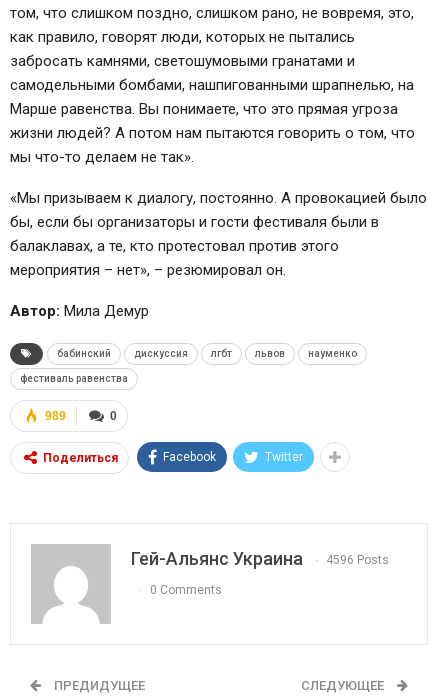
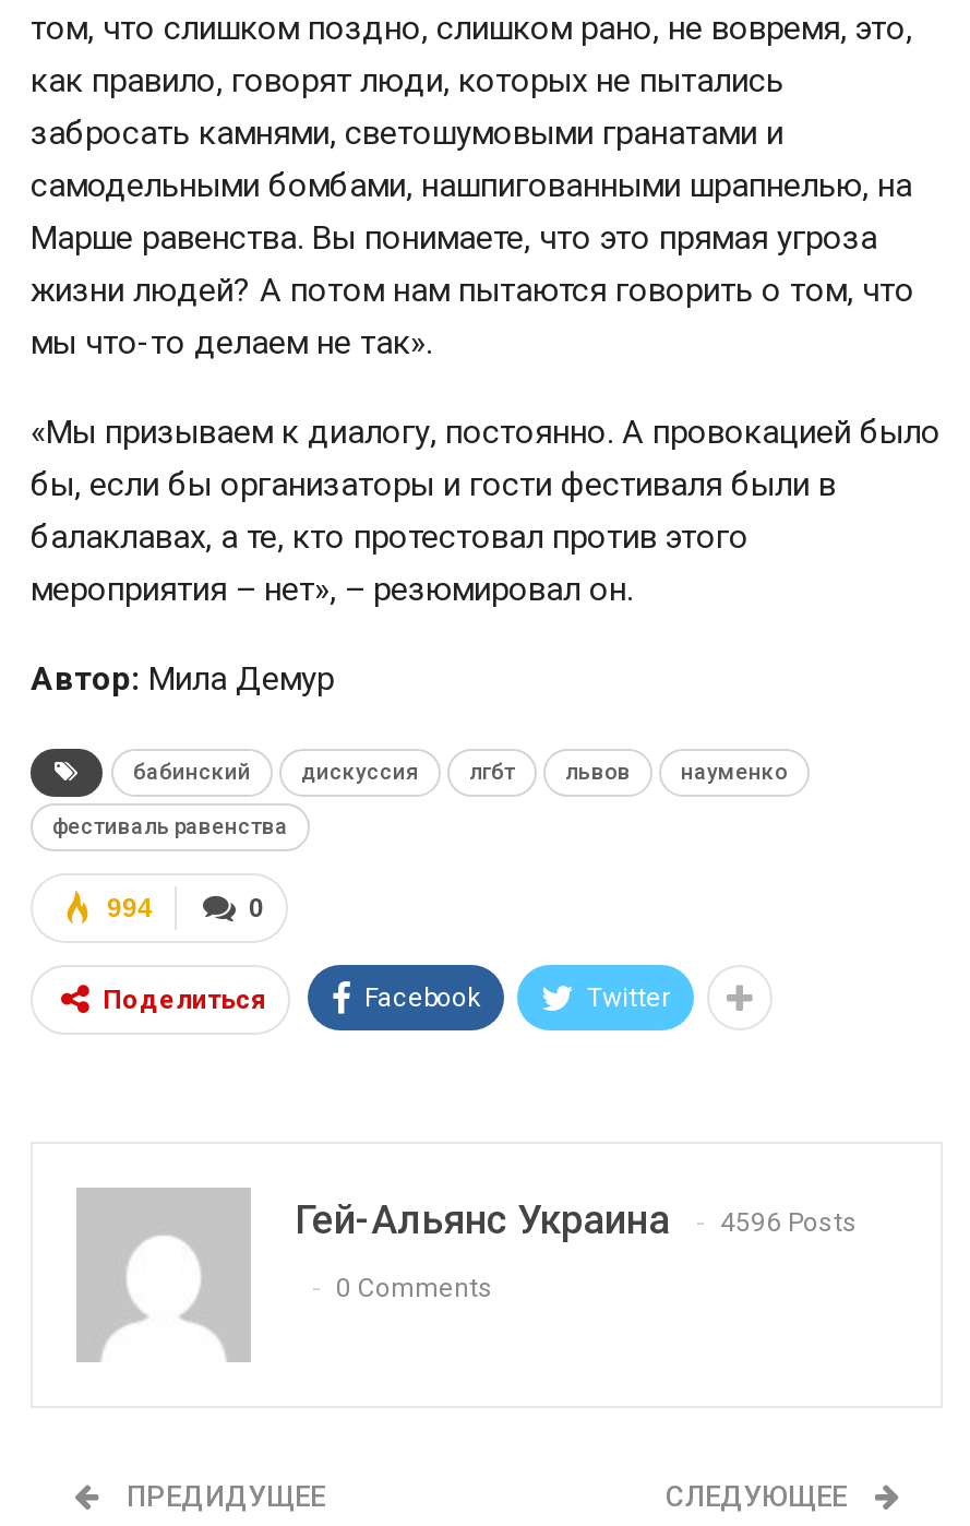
[45,409,66,423] 989 -> [107,892,153,923] 994

